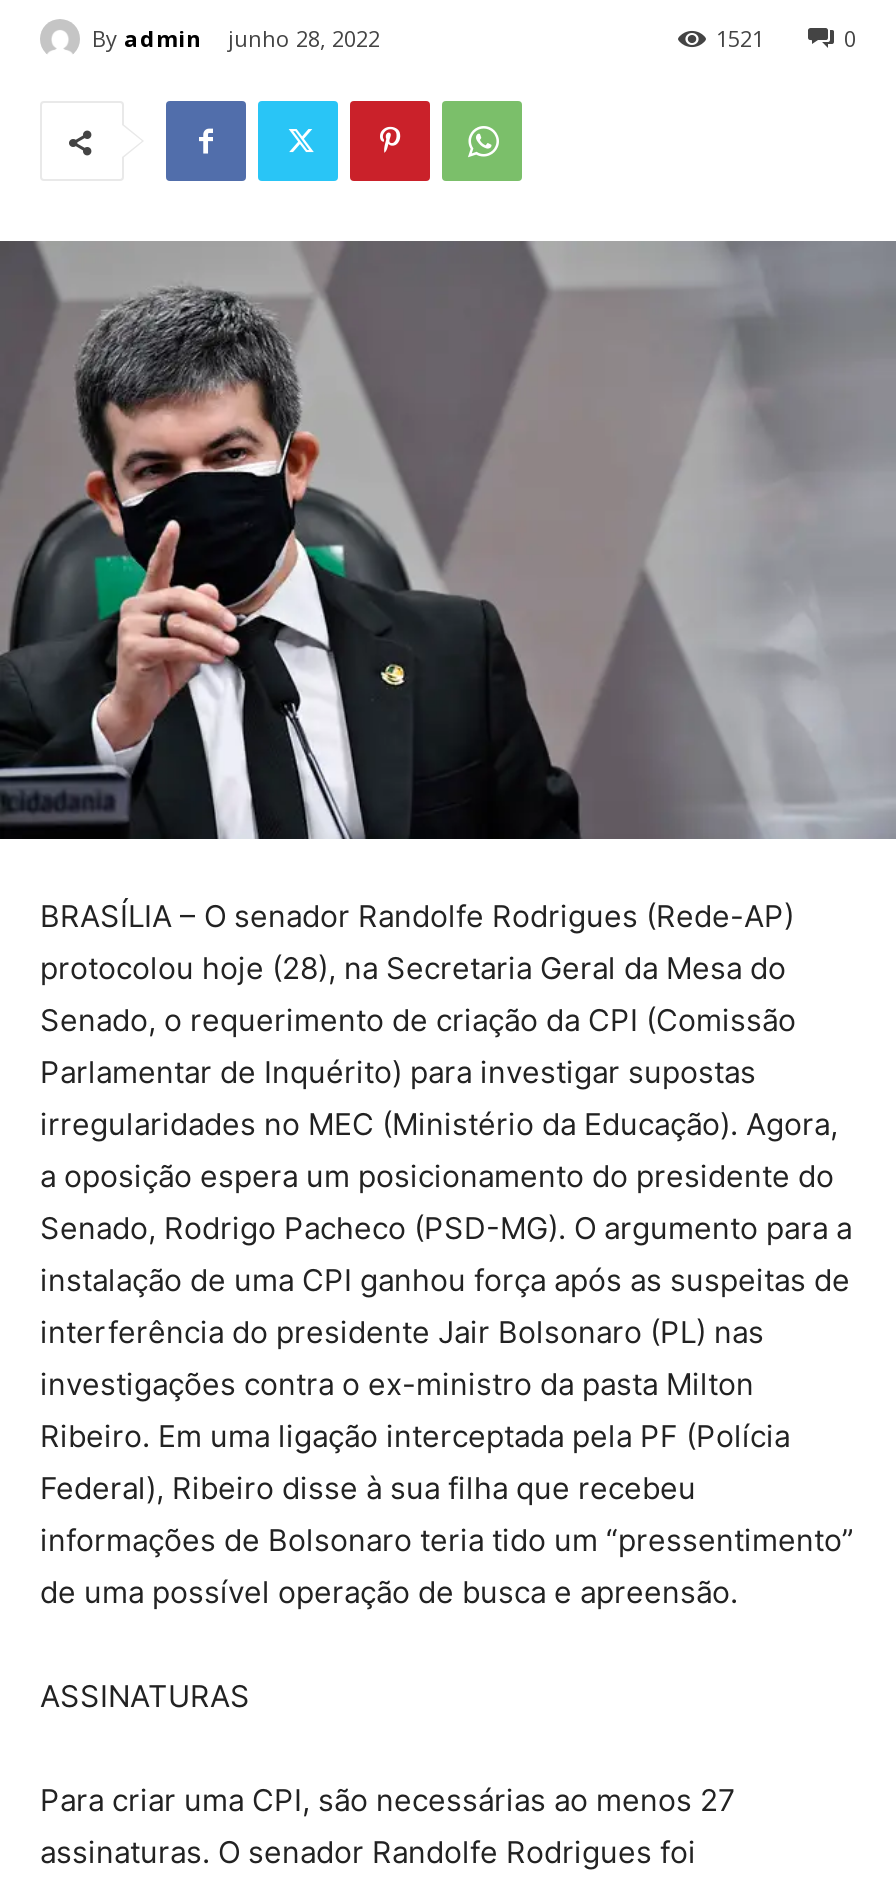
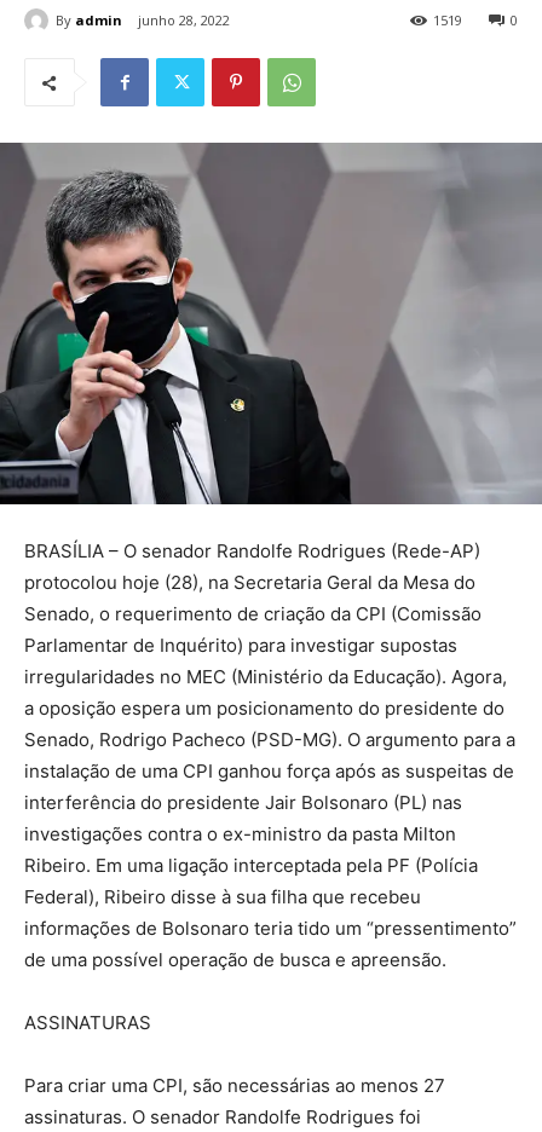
[716,23,764,53] 1521 -> [433,11,462,29] 1519

